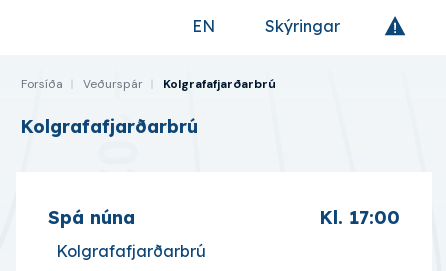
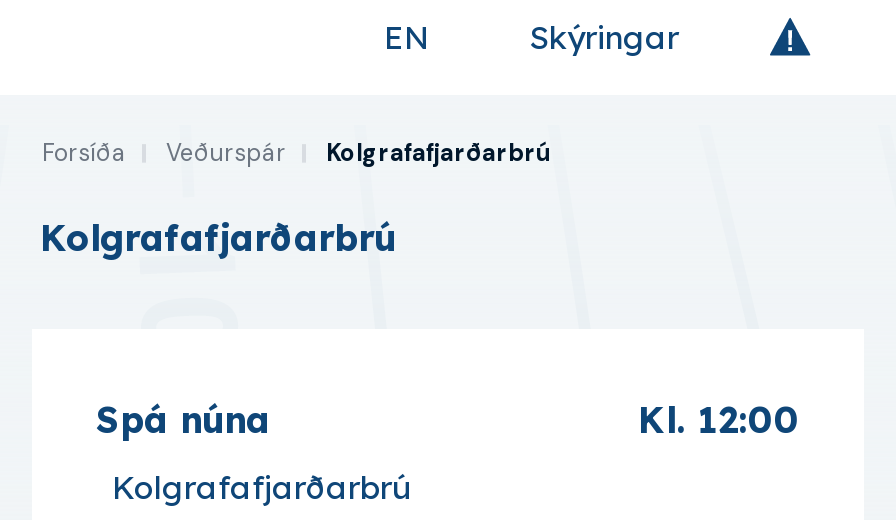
[319,206,400,229] Kl. 17:00 -> [638,397,800,443] Kl. 12:00

